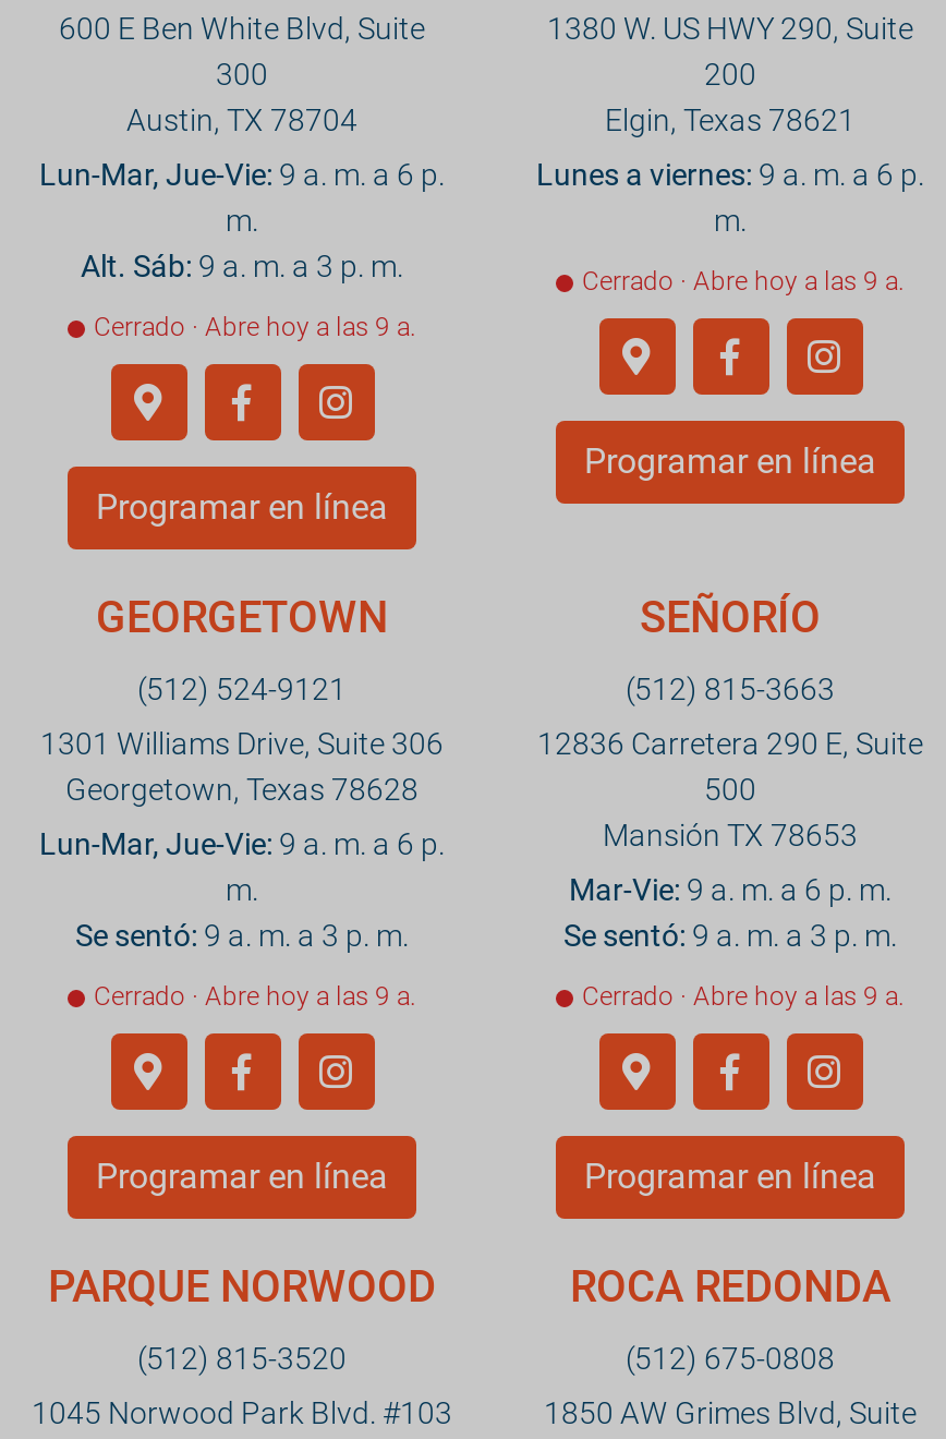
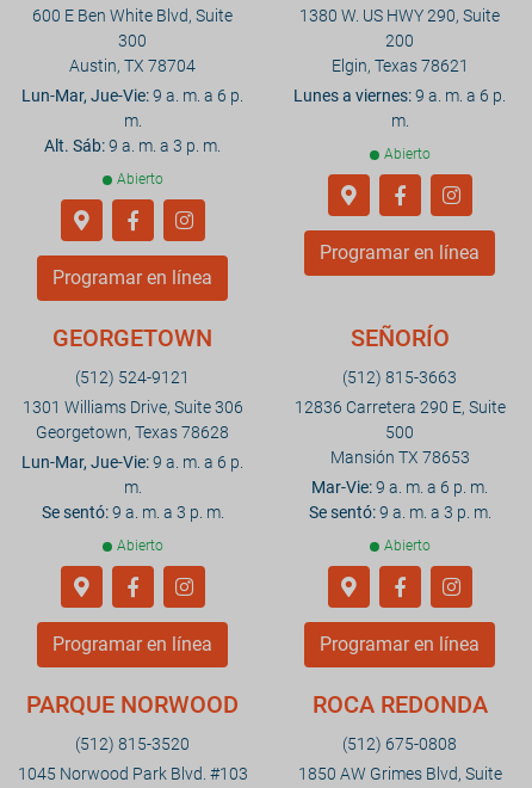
[582,266,905,297] Cerrado · Abre hoy a las 9 a. -> [383,146,430,162] Abierto
[94,312,416,342] Cerrado · Abre hoy a las 9 a. -> [116,171,163,187] Abierto
[94,981,416,1012] Cerrado · Abre hoy a las 9 a. -> [116,537,163,554] Abierto
[582,981,905,1012] Cerrado · Abre hoy a las 9 a. -> [383,537,430,554] Abierto

